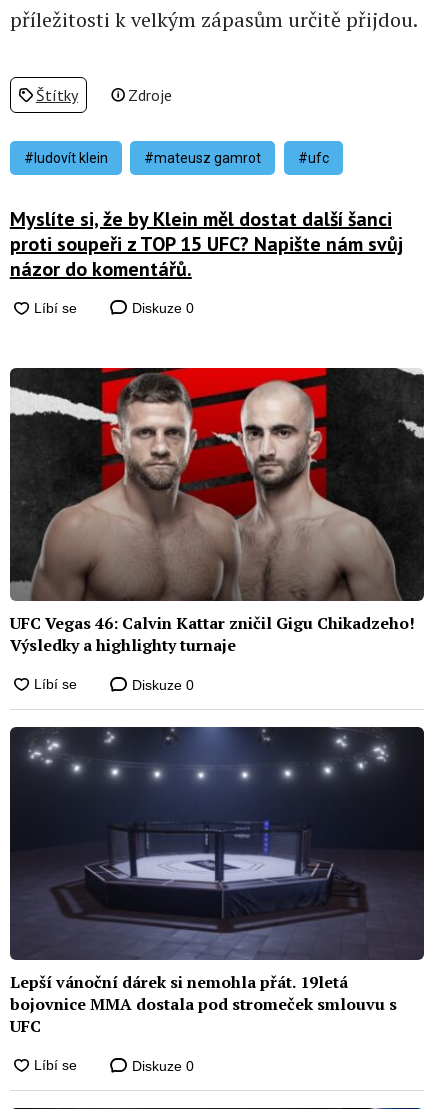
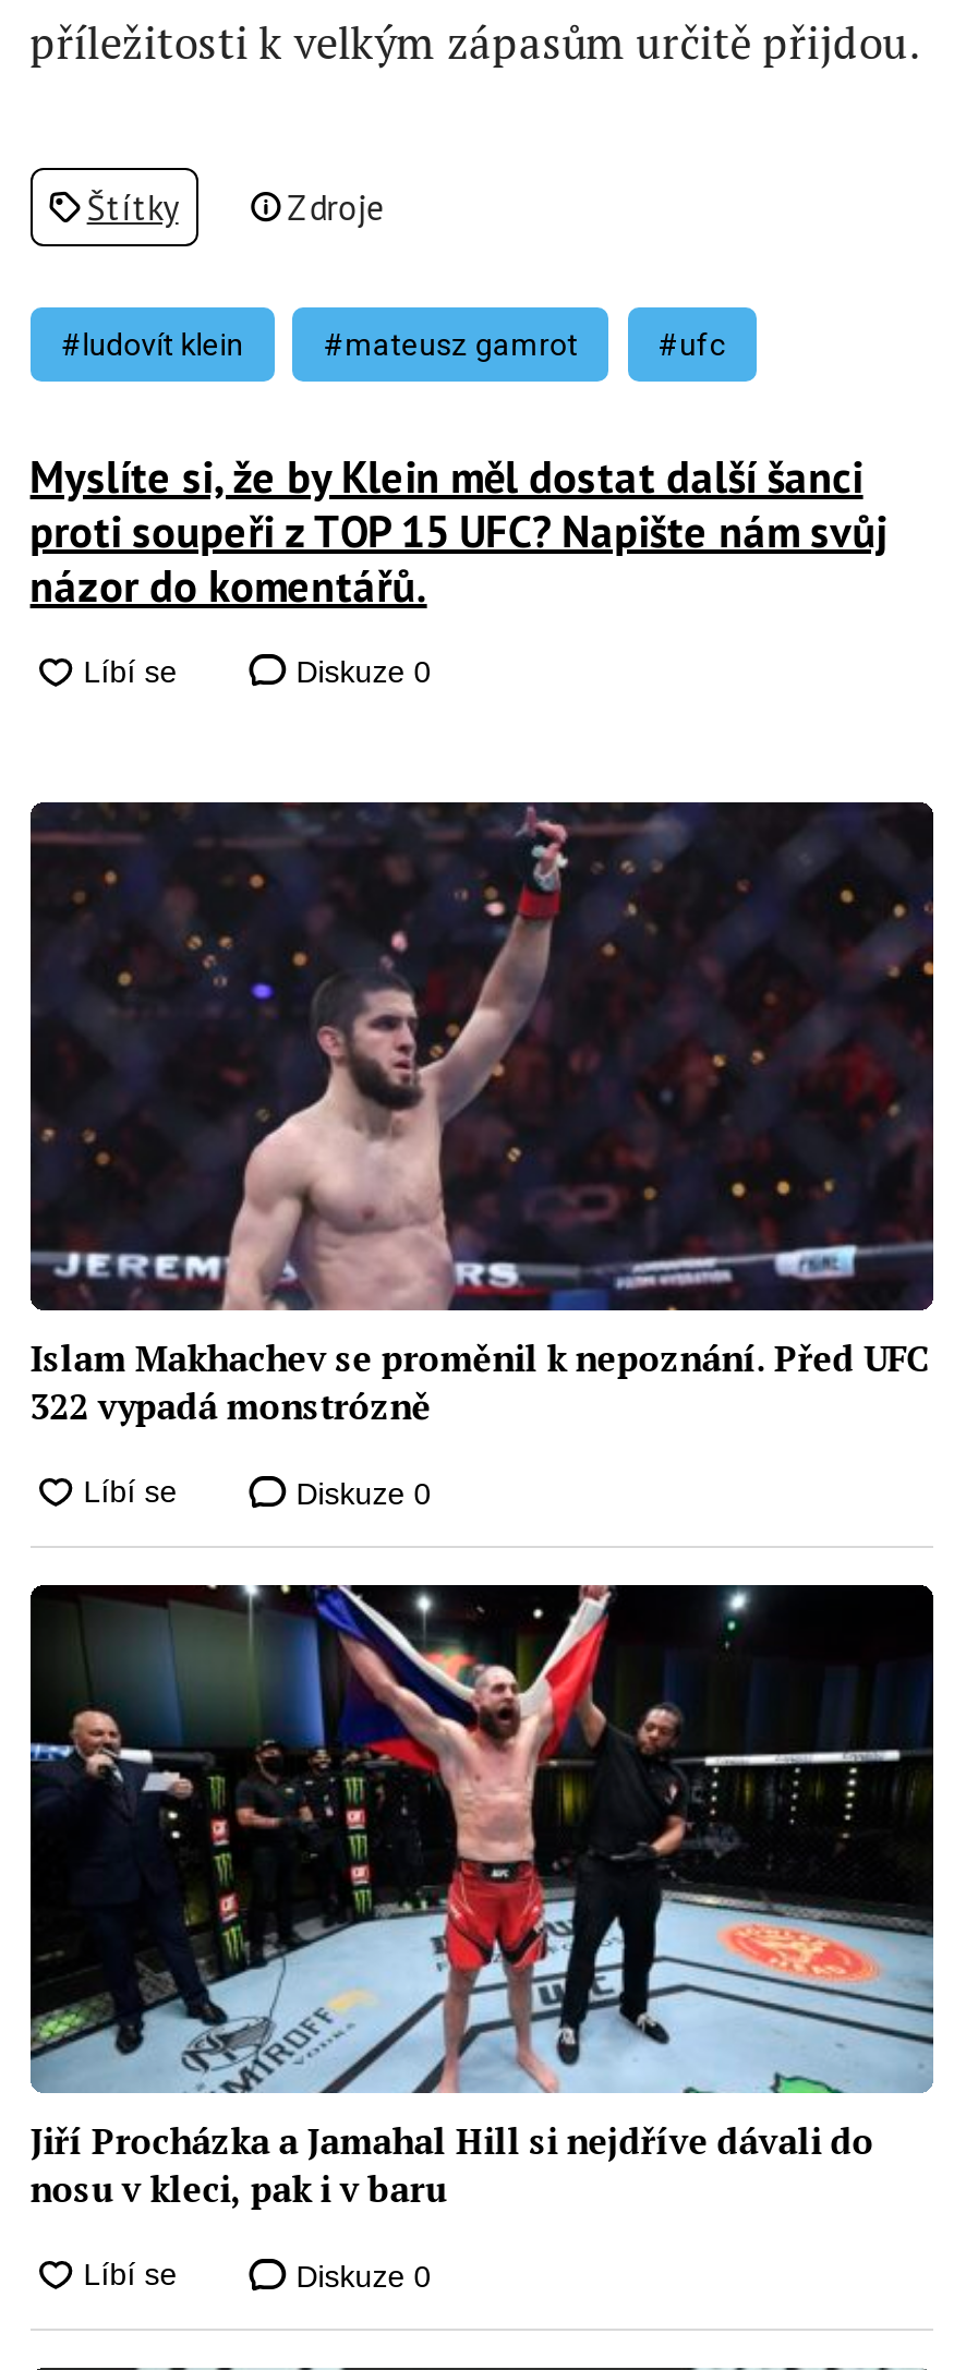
[10,367,425,656] [image] | UFC Vegas 46: Calvin Kattar zničil Gigu Chikadzeho! | Výsledky a highlighty turnaje -> [28,800,935,1431] [image] | Islam Makhachev se proměnil k nepoznání. Před UFC | 322 vypadá monstrózně
[10,726,424,1037] [image] | Lepší vánoční dárek si nemohla přát. 19letá | bojovnice MMA dostala pod stromeček smlouvu s | UFC -> [28,1583,933,2213] [image] | Jiří Procházka a Jamahal Hill si nejdříve dávali do | nosu v kleci, pak i v baru

